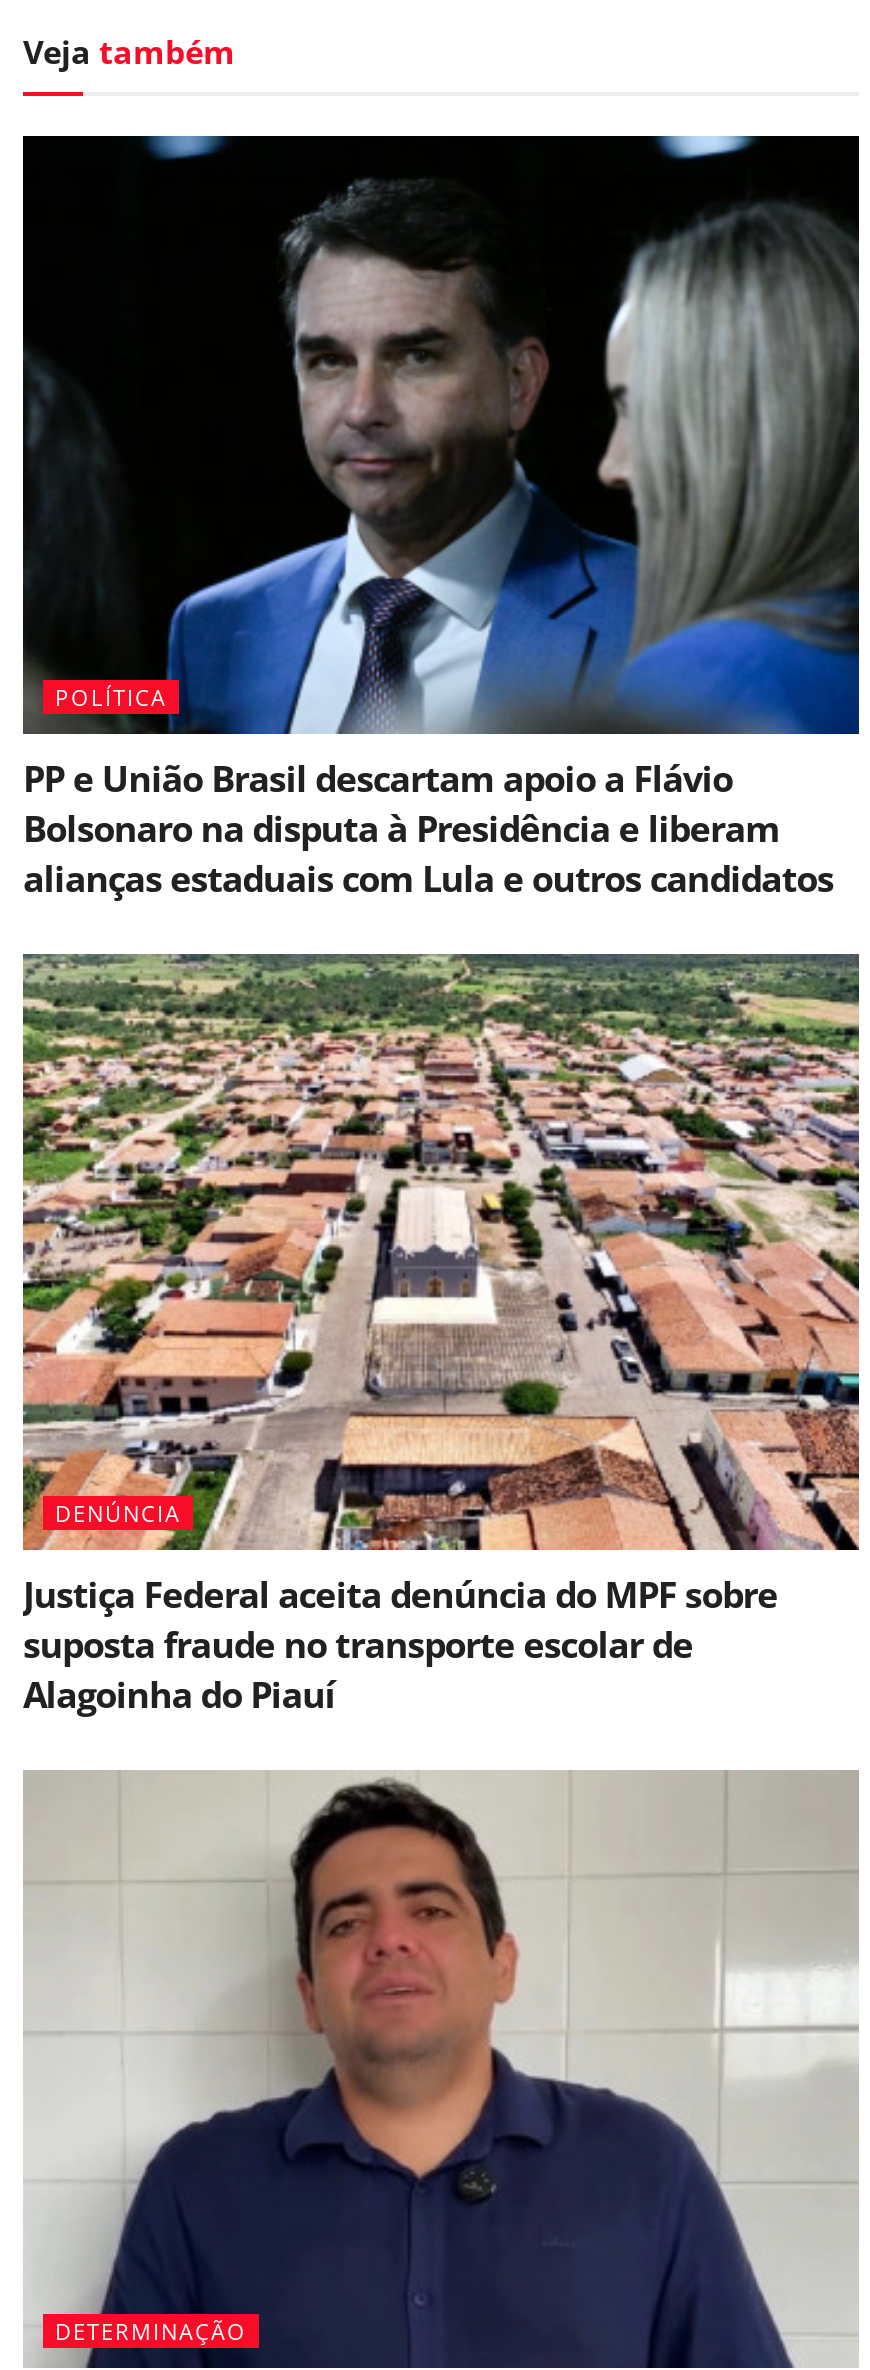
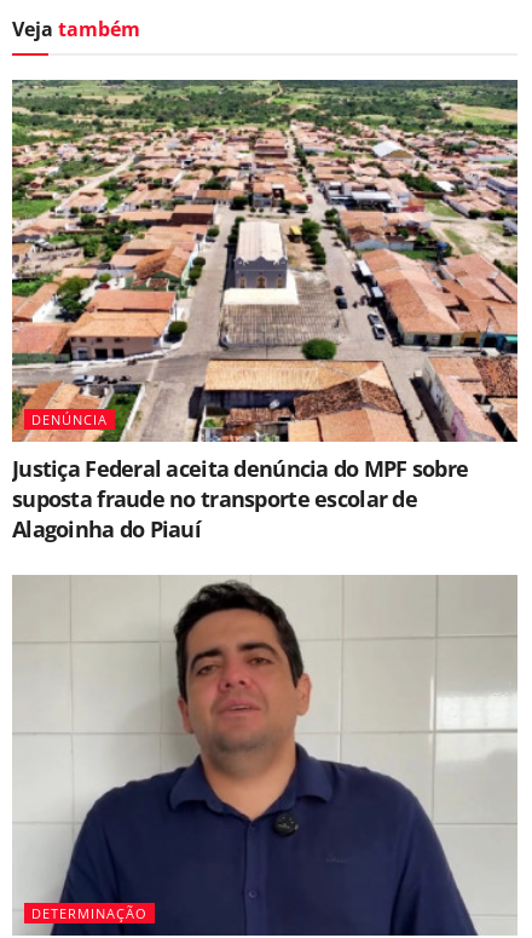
[21,134,861,901] [image] | POLÍTICA | PP e União Brasil descartam apoio a Flávio | Bolsonaro na disputa à Presidência e liberam | alianças estaduais com Lula e outros candidatos -> none

